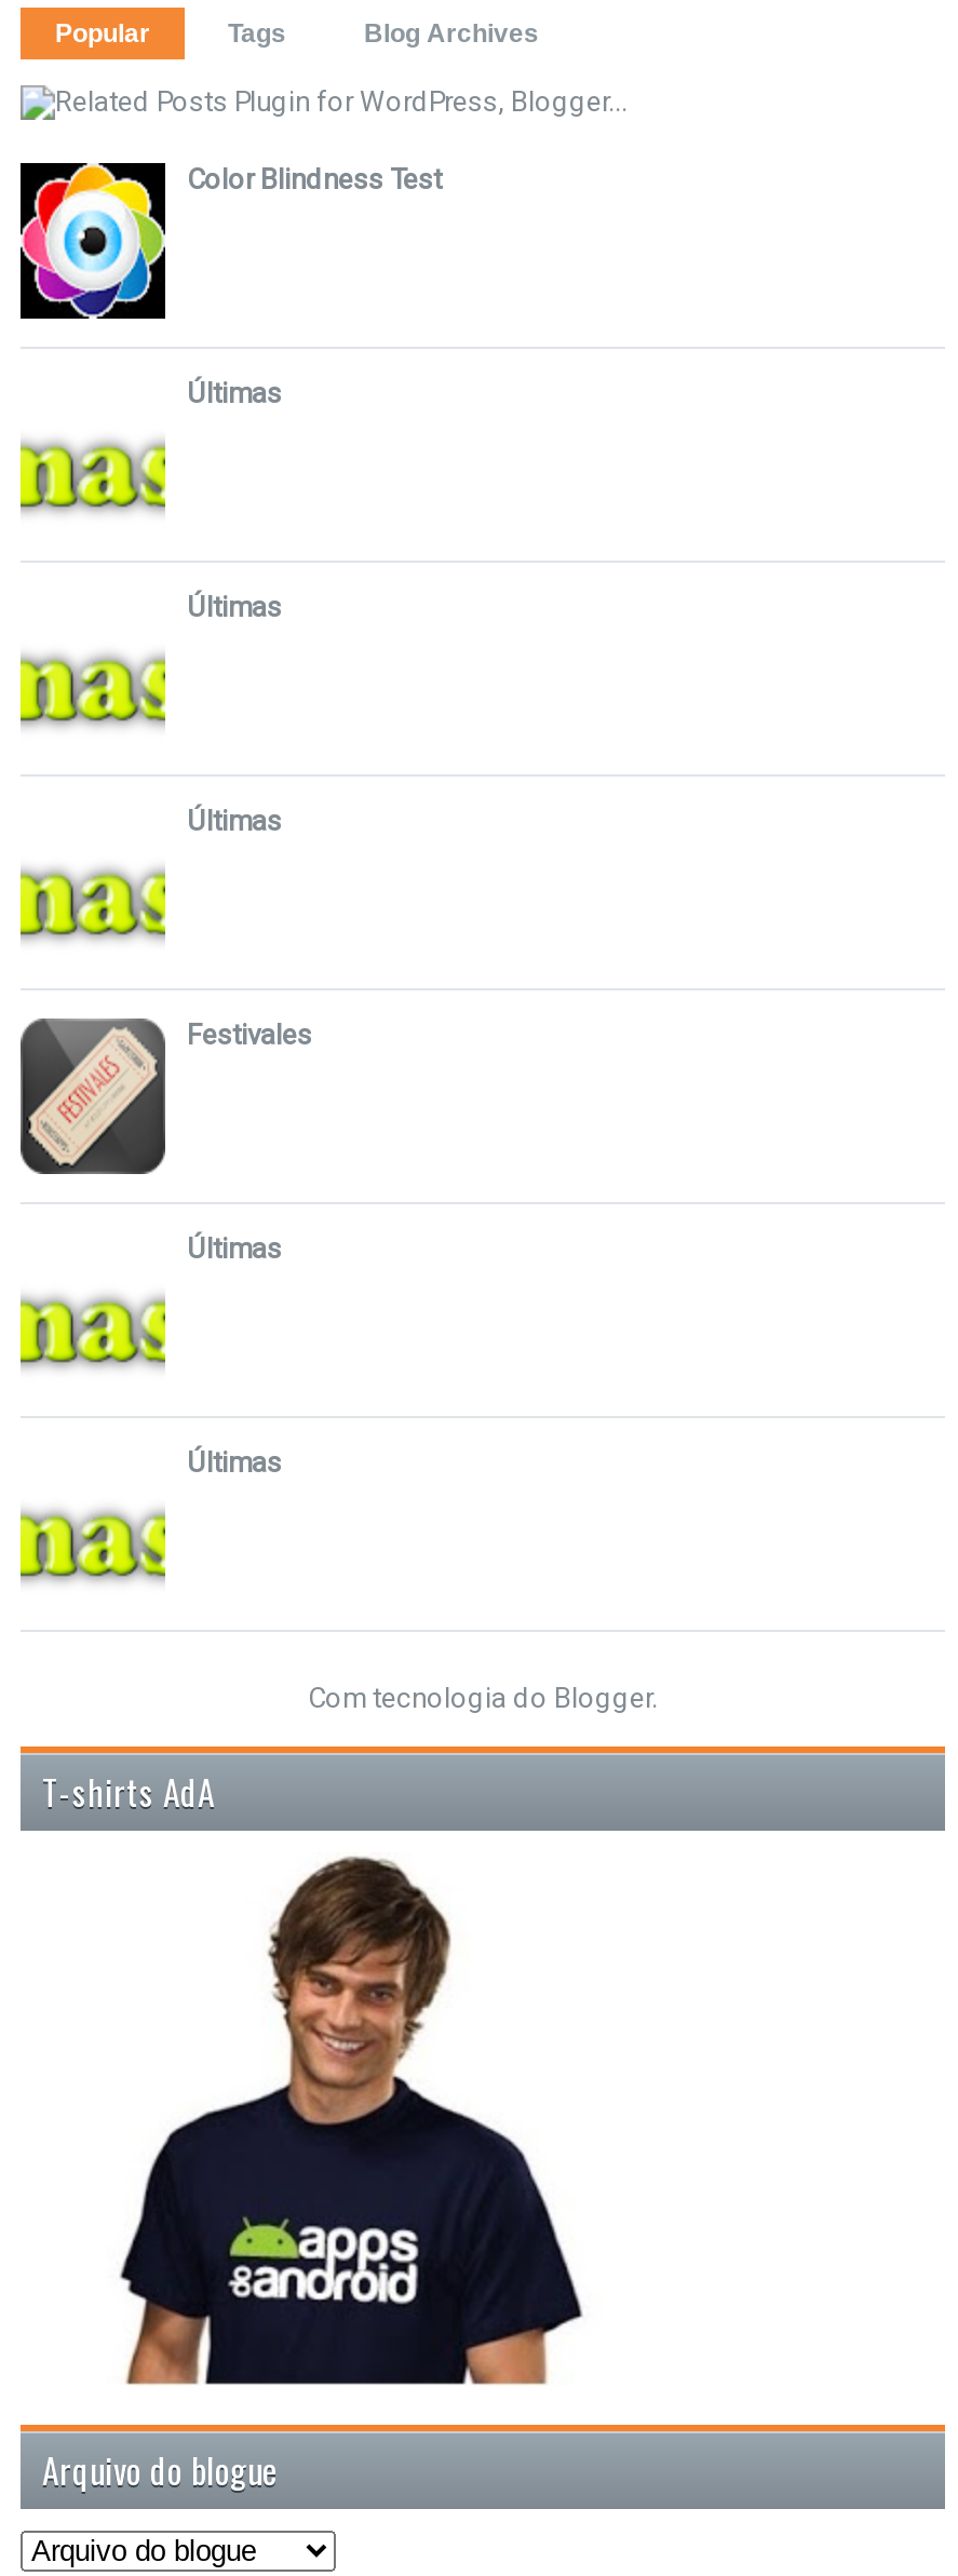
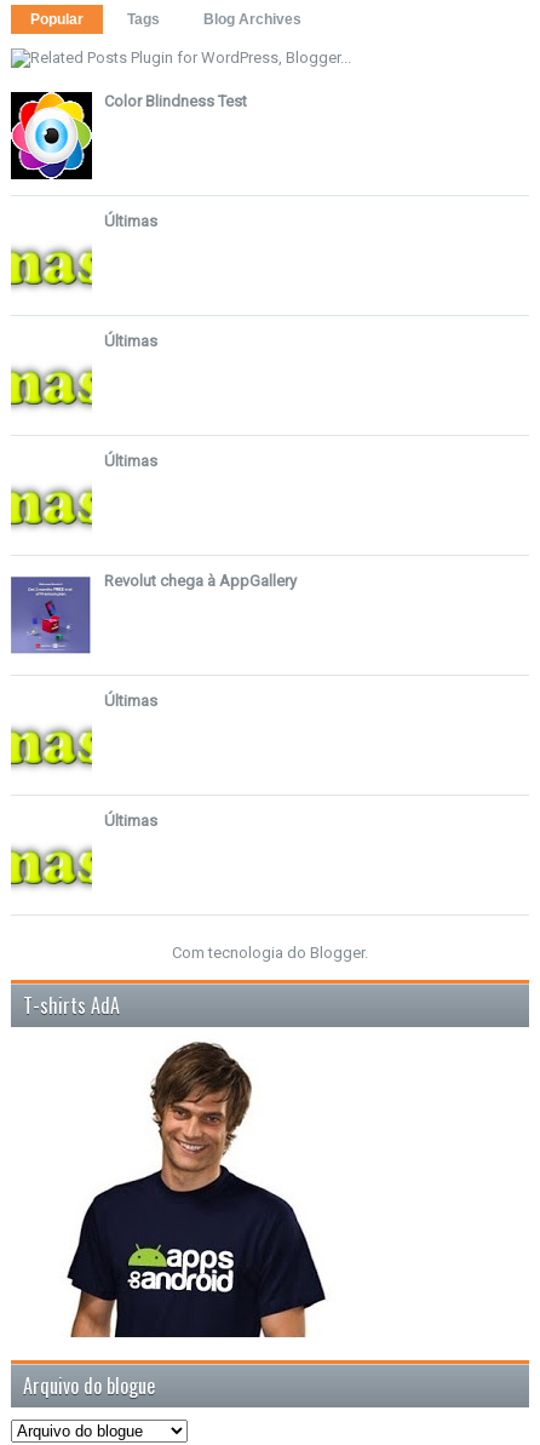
[18,1016,312,1176] [image] | Festivales -> [11,572,297,659] [image] | Revolut chega à AppGallery

